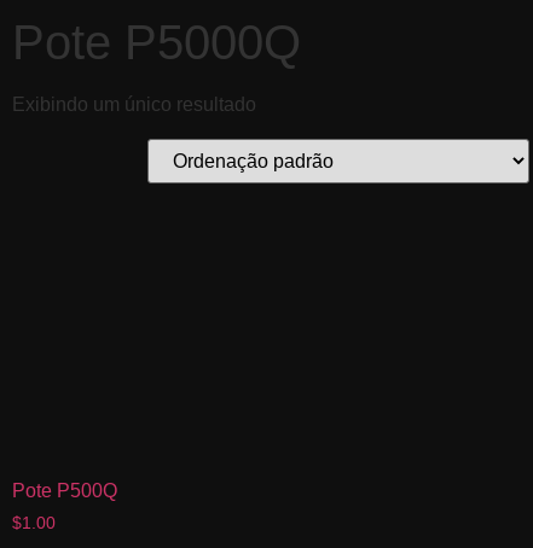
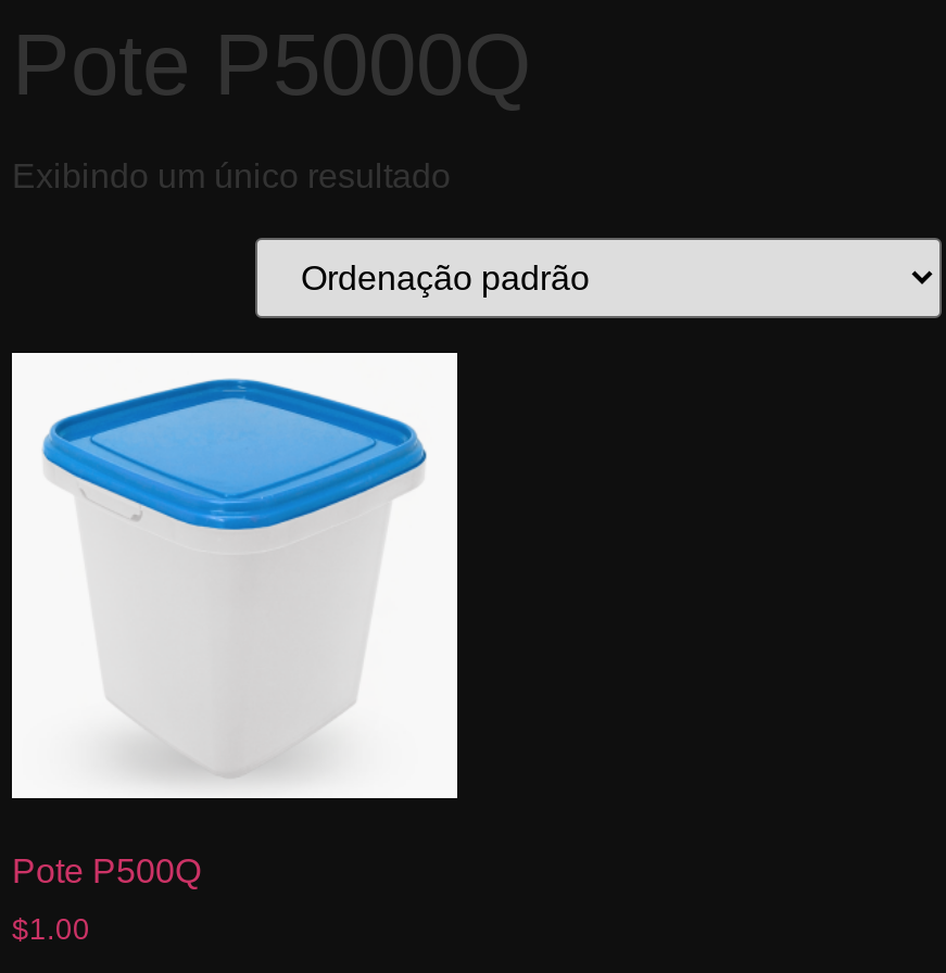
none -> [10,351,459,800] [image]

